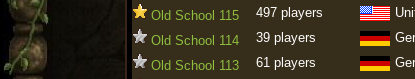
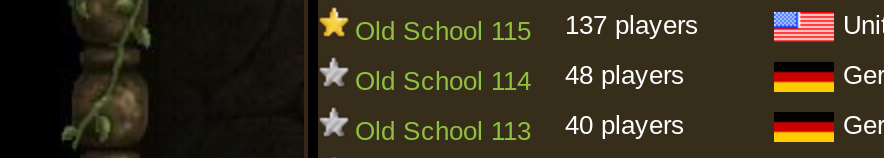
[150,5,322,23] Old School 115 497 players -> [355,10,699,46] Old School 115 137 players
[150,30,315,48] Old School 114 39 players -> [355,60,685,96] Old School 114 48 players
[150,55,315,73] Old School 113 61 players -> [355,110,685,146] Old School 113 40 players

